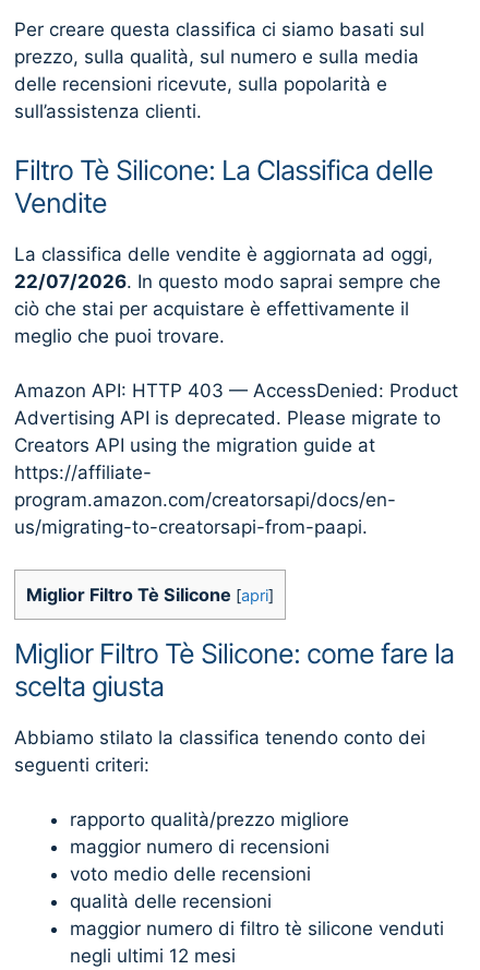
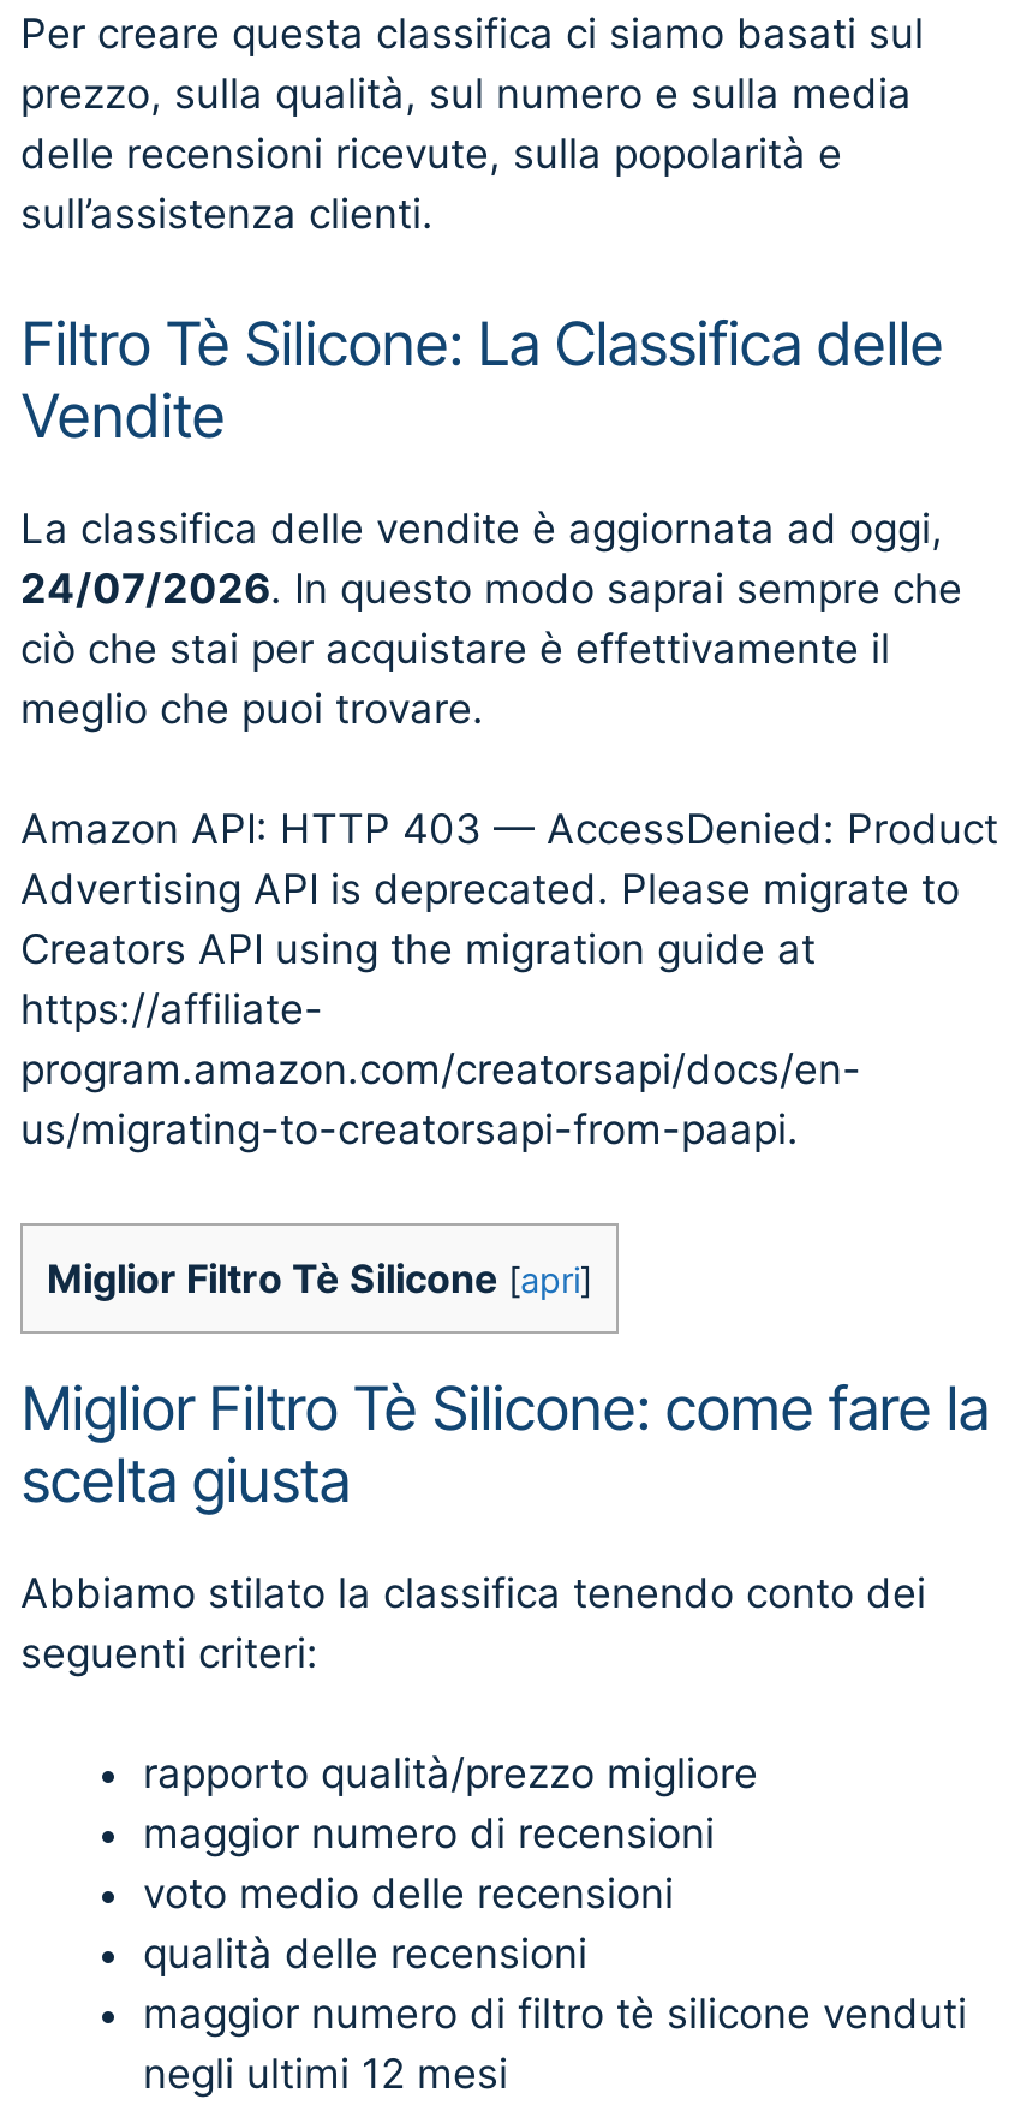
[14,270,441,292] 22/07/2026. In questo modo saprai sempre che -> [20,563,962,612] 24/07/2026. In questo modo saprai sempre che

